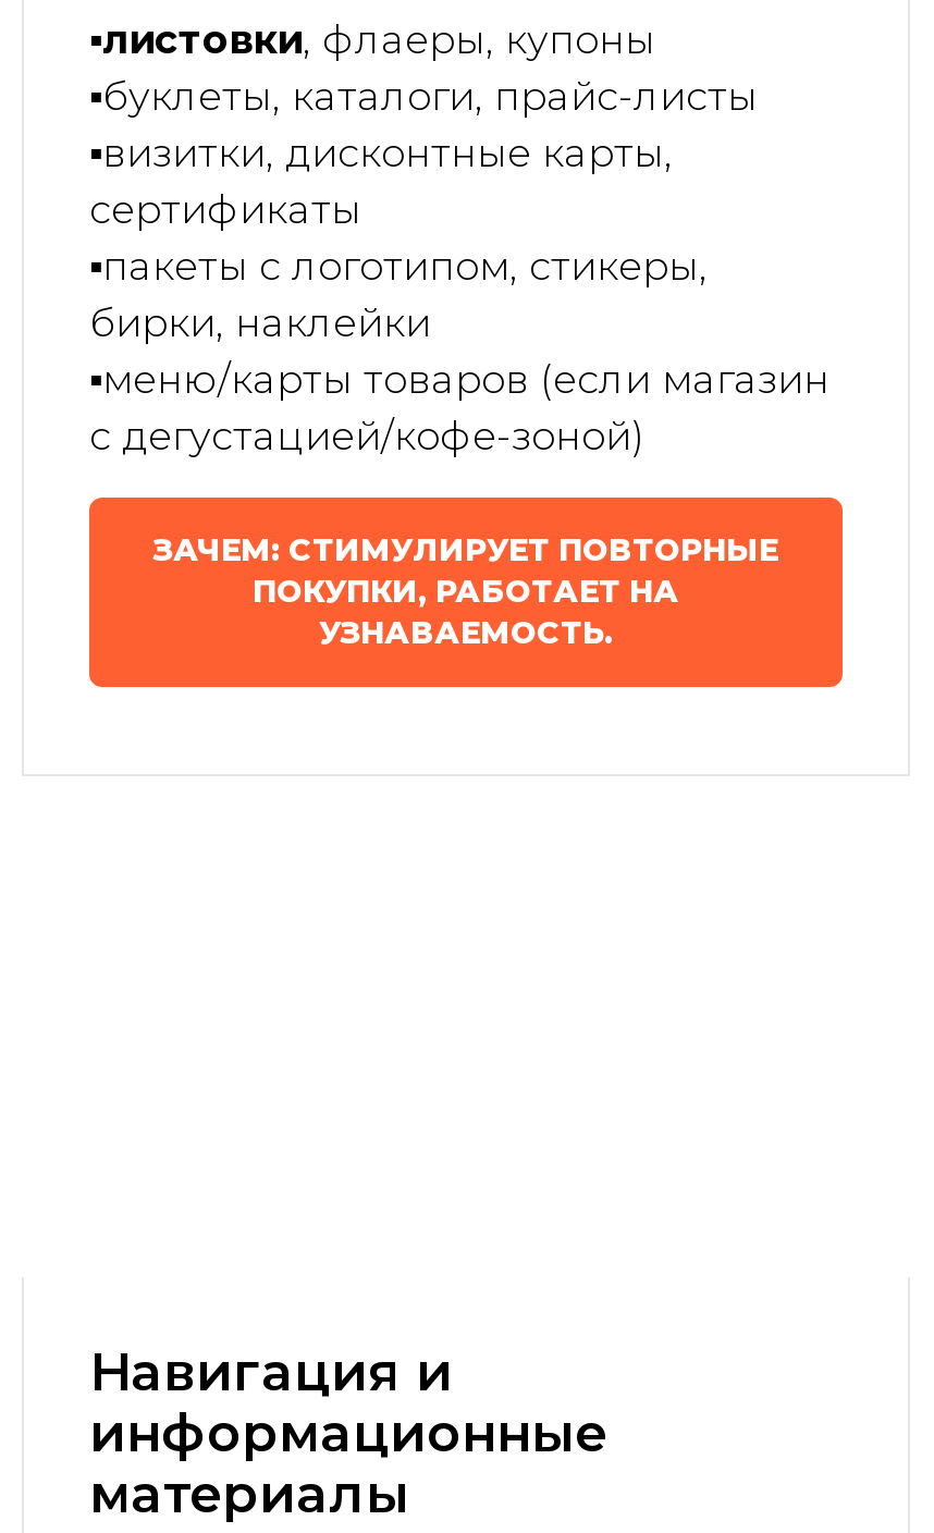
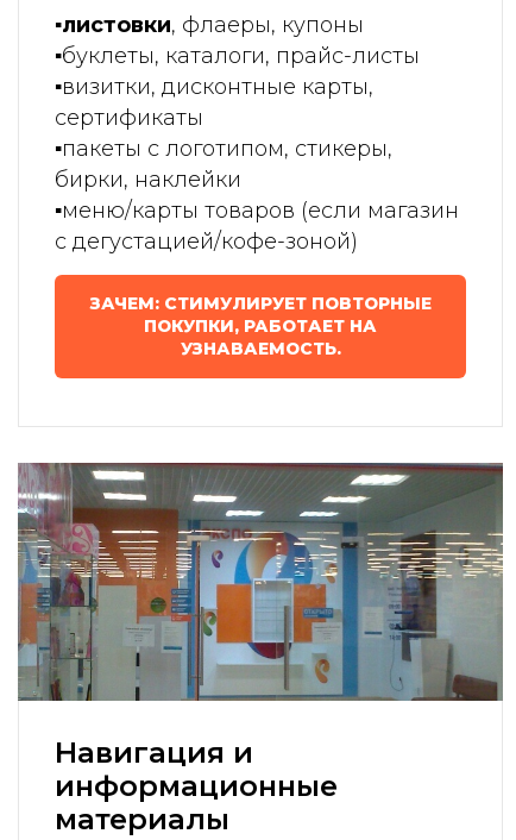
none -> [17,462,504,702] [image]

